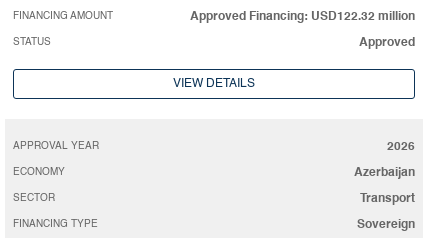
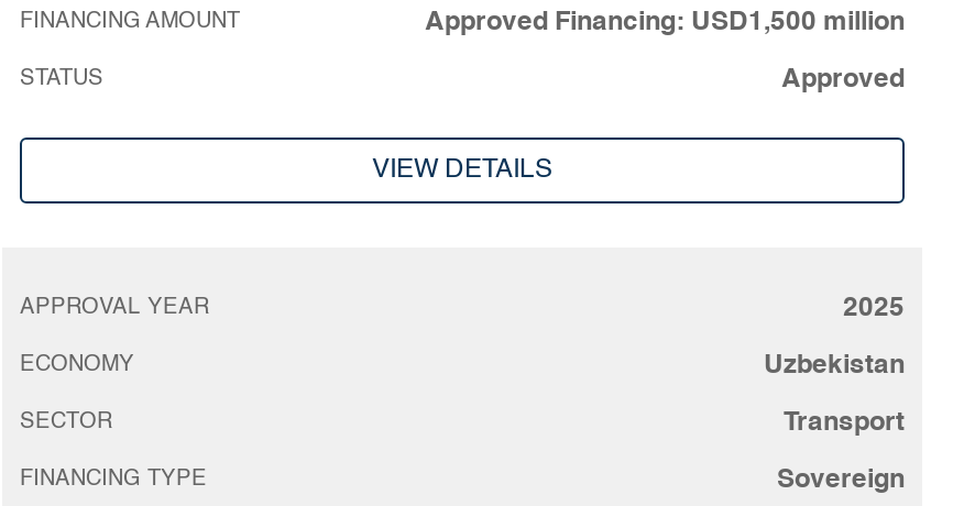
[190,11,415,23] Approved Financing: USD122.32 million -> [425,10,905,36] Approved Financing: USD1,500 million
[387,141,415,153] 2026 -> [843,296,905,322] 2025
[354,167,415,179] Azerbaijan -> [764,353,905,380] Uzbekistan

